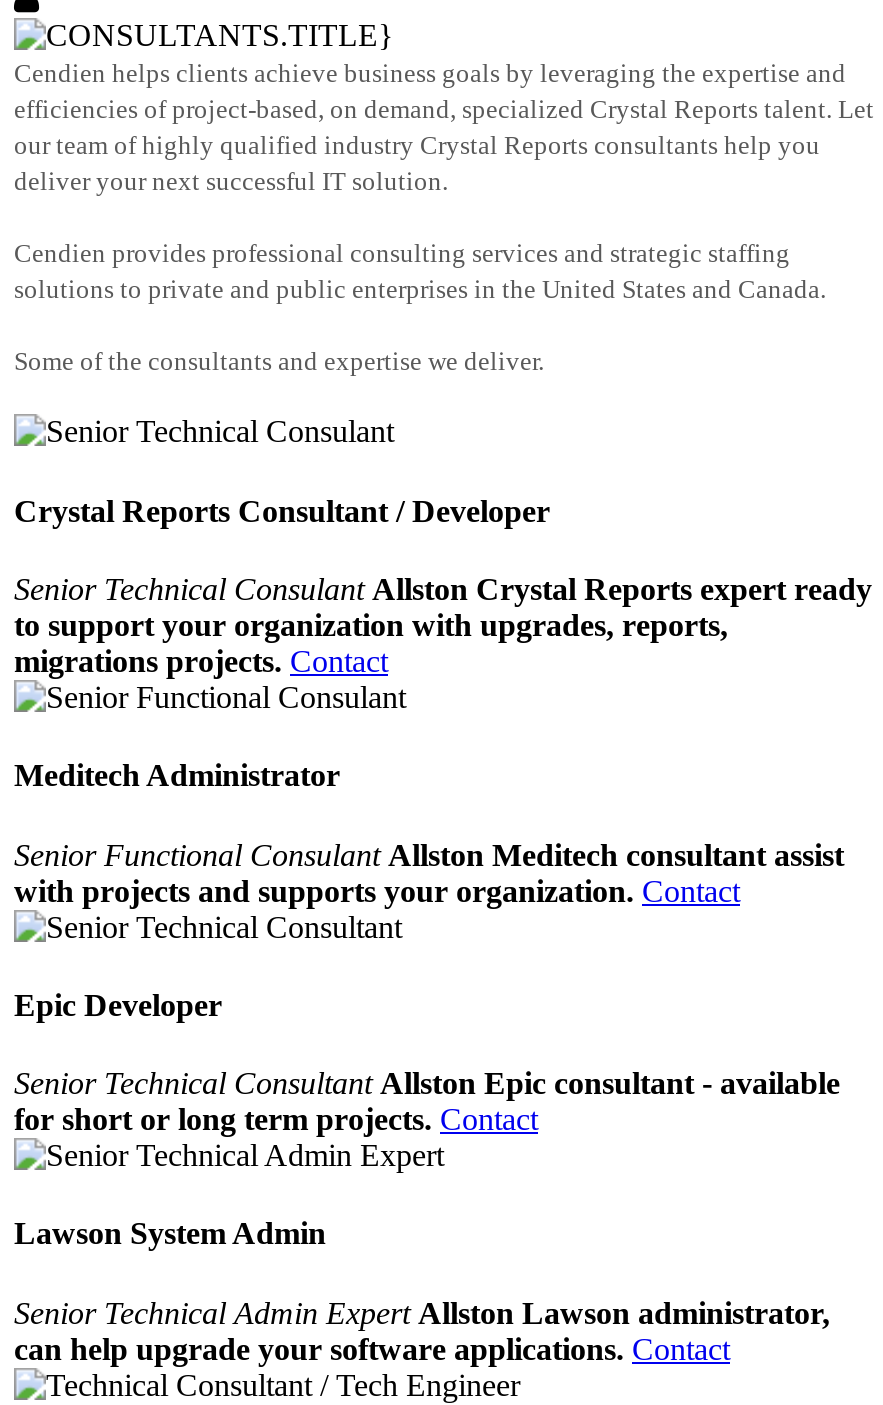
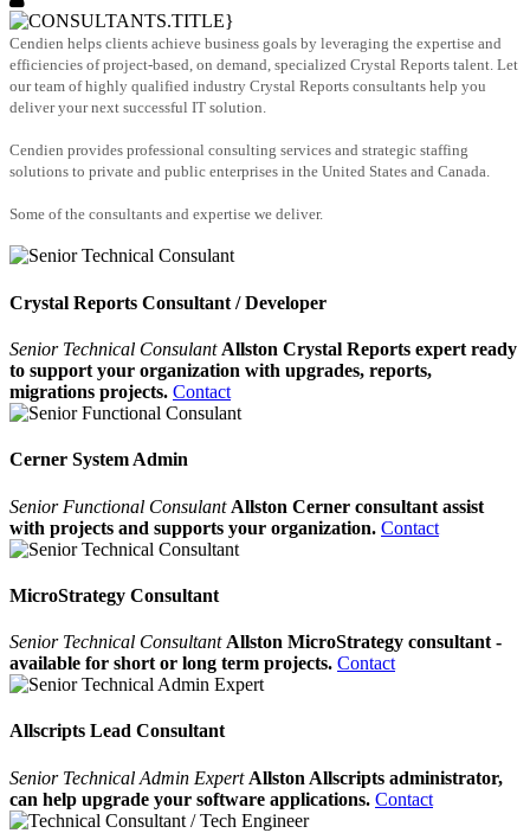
[14,759,340,793] Meditech Administrator -> [9,449,188,470] Cerner System Admin
[14,837,844,871] Senior Functional Consulant Allston Meditech consultant assist -> [9,496,484,516] Senior Functional Consulant Allston Cerner consultant assist
[14,988,222,1022] Epic Developer -> [9,585,219,605] MicroStrategy Consultant
[14,1066,840,1136] Senior Technical Consultant Allston Epic consultant - available | for short or long term projects. Contact -> [9,632,502,673] Senior Technical Consultant Allston MicroStrategy consultant - | available for short or long term projects. Contact
[14,1217,326,1251] Lawson System Admin -> [9,721,225,741] Allscripts Lead Consultant
[14,1295,830,1329] Senior Technical Admin Expert Allston Lawson administrator, -> [9,767,503,787] Senior Technical Admin Expert Allston Allscripts administrator,

